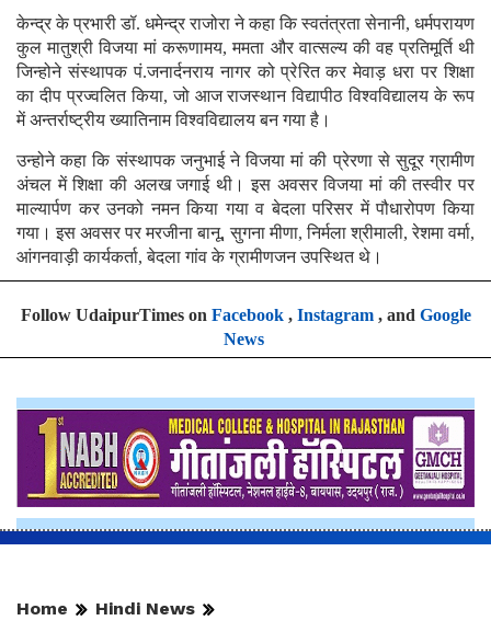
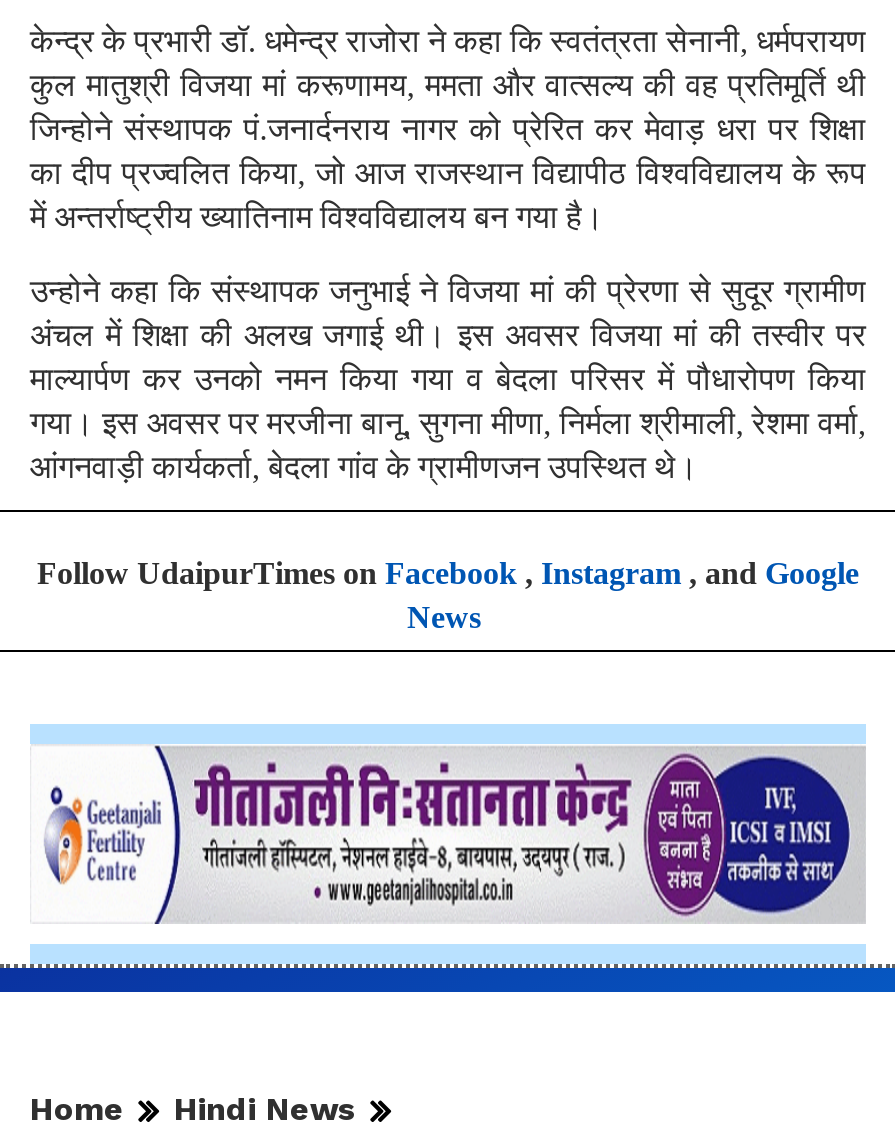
[16,409,476,508] [image] -> [32,744,866,924] [image]

